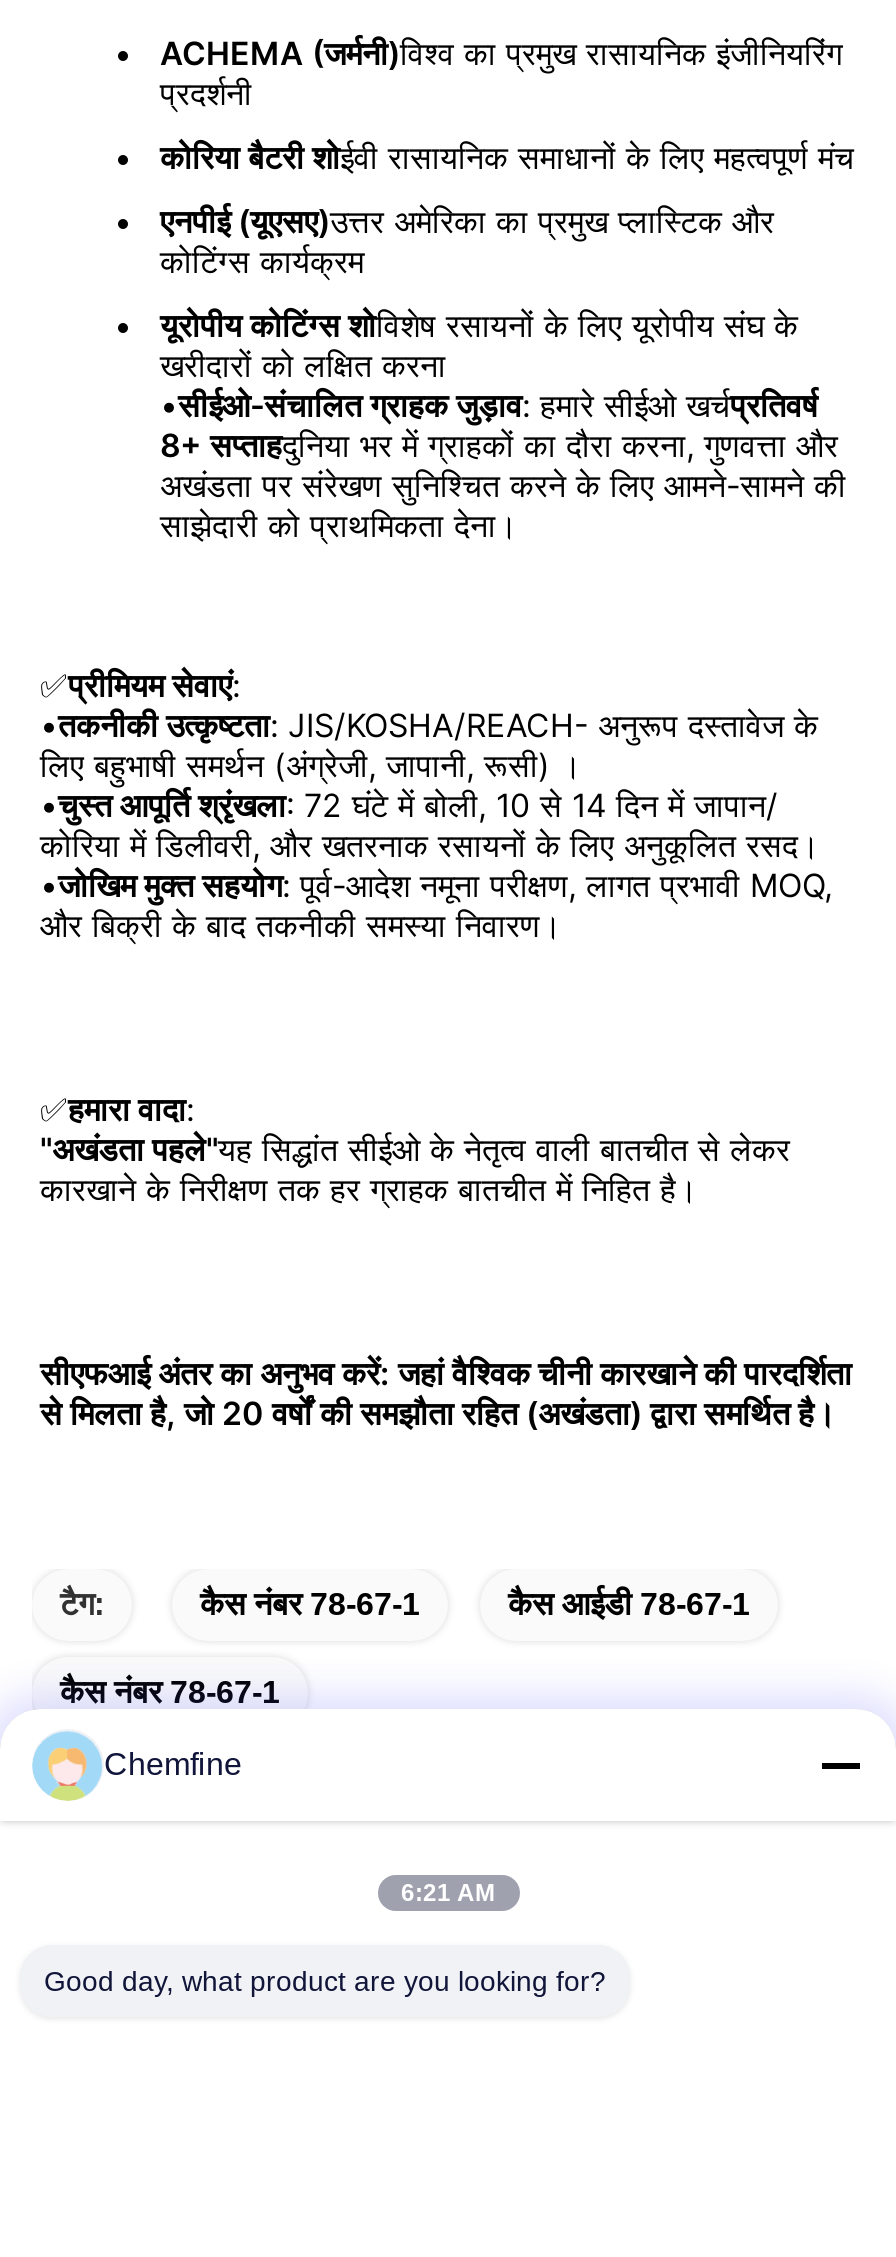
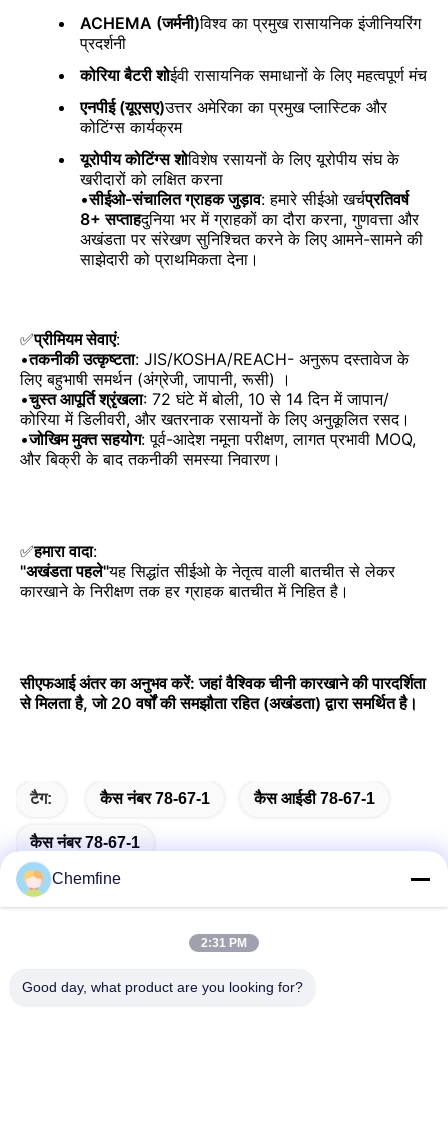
[401,1879,495,1907] 6:21 AM -> [201,936,247,950] 2:31 PM

